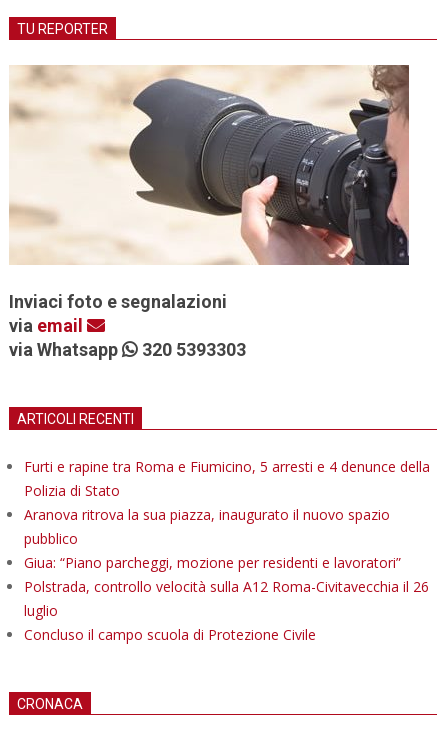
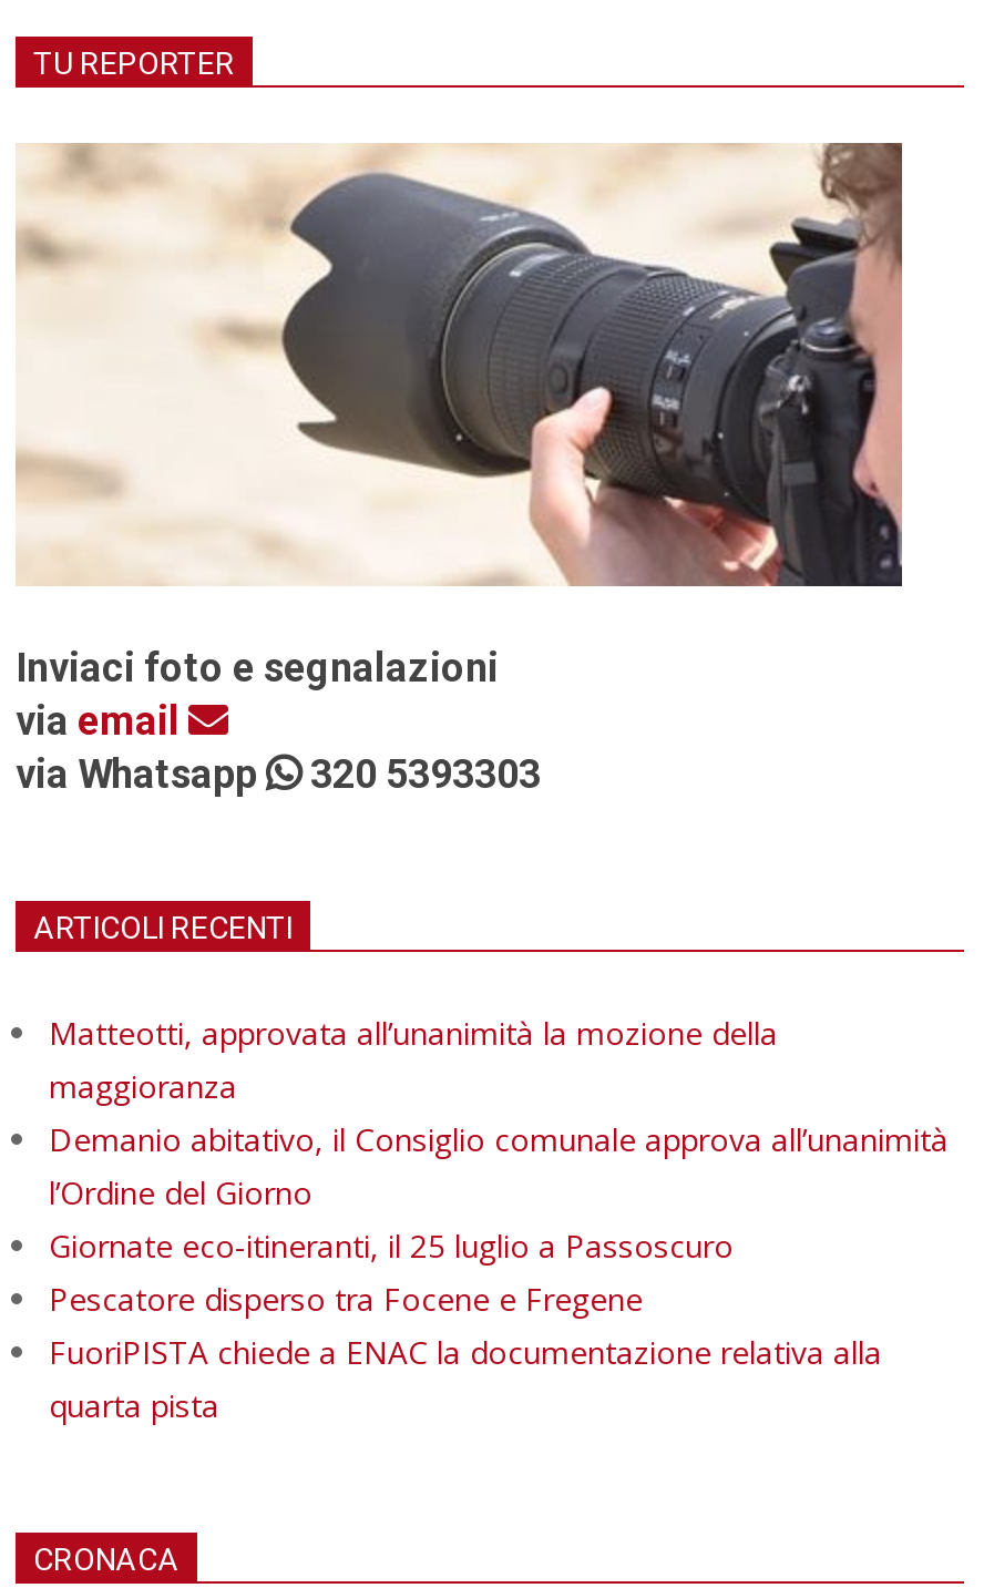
[24,457,430,644] Furti e rapine tra Roma e Fiumicino, 5 arresti e 4 denunce della | Polizia di Stato | Aranova ritrova la sua piazza, inaugurato il nuovo spazio | pubblico | Giua: “Piano parcheggi, mozione per residenti e lavoratori” | Polstrada, controllo velocità sulla A12 Roma-Civitavecchia il 26 | luglio | Concluso il campo scuola di Protezione Civile -> [49,1013,949,1427] Matteotti, approvata all’unanimità la mozione della | maggioranza | Demanio abitativo, il Consiglio comunale approva all’unanimità | l’Ordine del Giorno | Giornate eco-itineranti, il 25 luglio a Passoscuro | Pescatore disperso tra Focene e Fregene | FuoriPISTA chiede a ENAC la documentazione relativa alla | quarta pista

